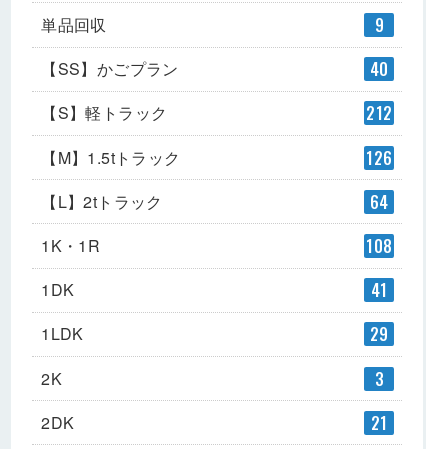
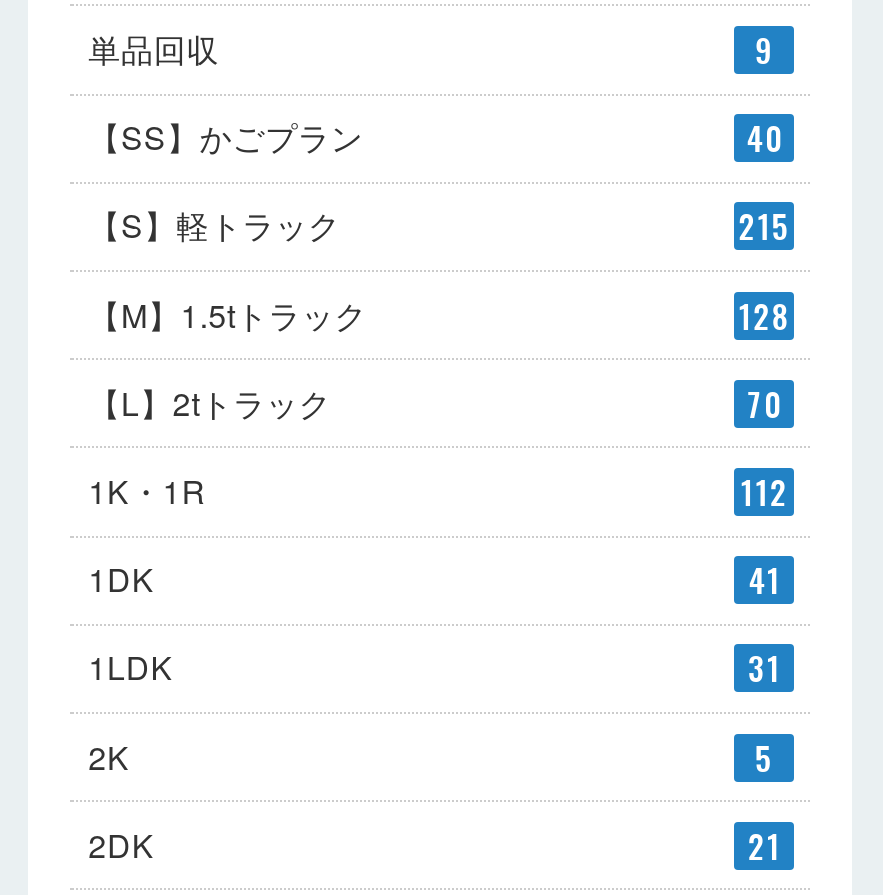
[366,101,393,125] 212 -> [739,203,791,251] 215
[366,146,393,170] 126 -> [739,291,791,339] 128
[370,190,389,214] 64 -> [747,380,783,428] 70
[366,234,393,258] 108 -> [741,468,789,516] 112
[370,322,389,346] 29 -> [748,645,782,693] 31
[375,367,384,391] 3 -> [756,733,774,781] 5

